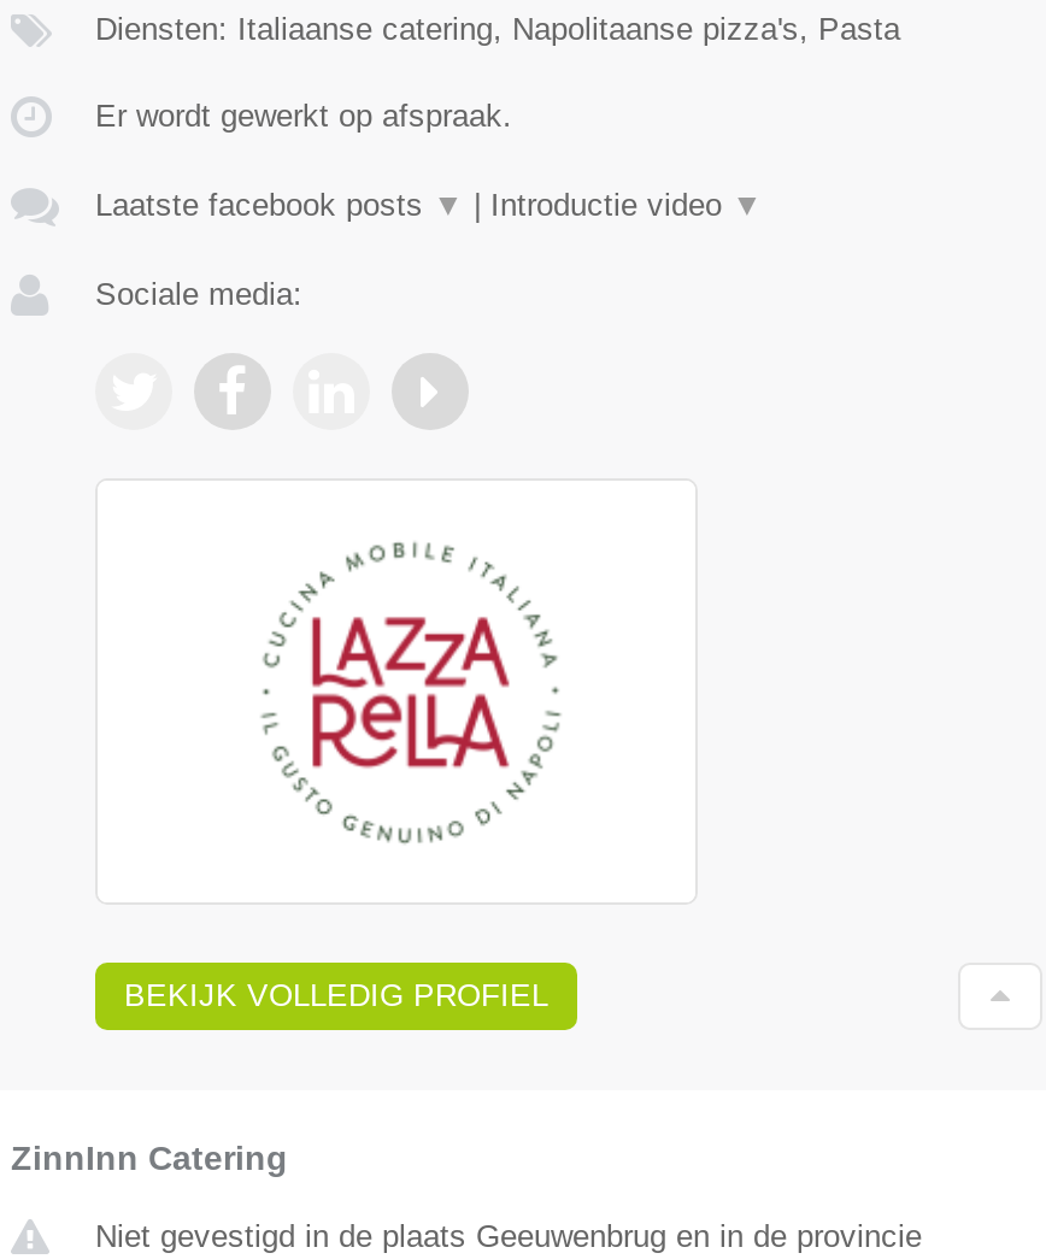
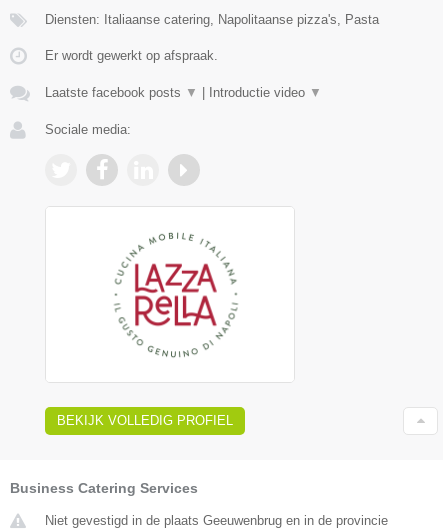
[11,1137,288,1176] ZinnInn Catering -> [10,479,198,495] Business Catering Services

